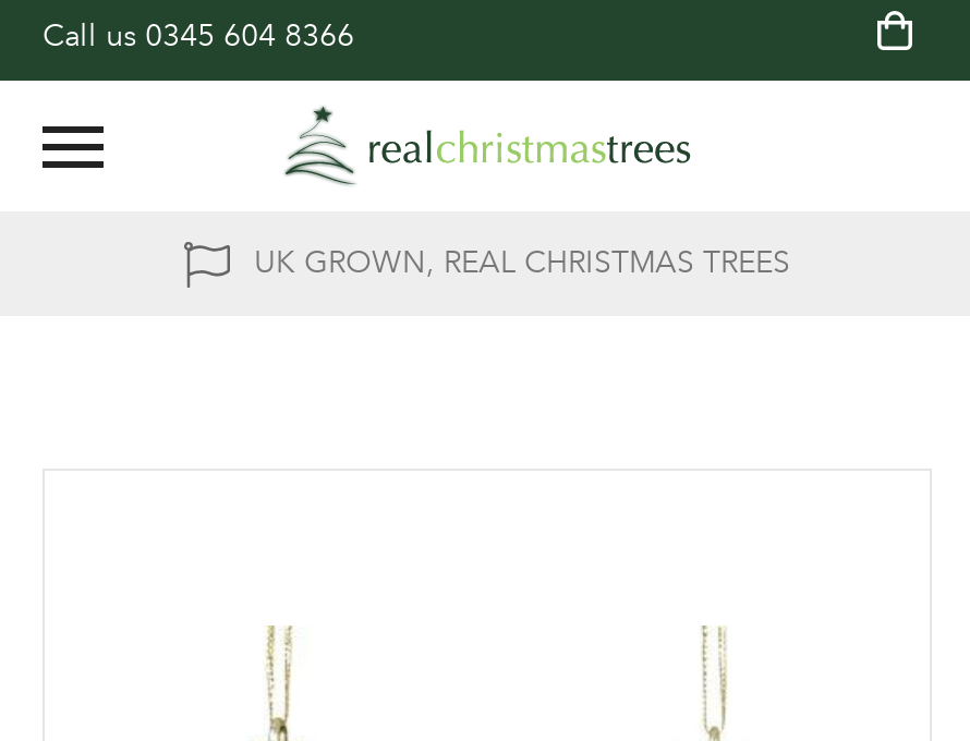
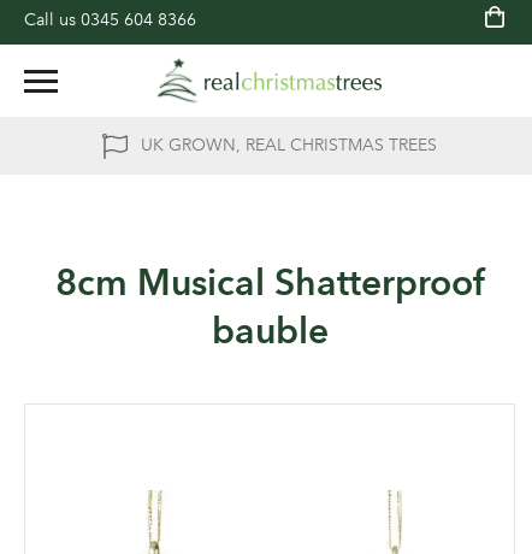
none -> [55,260,484,353] 8cm Musical Shatterproof | bauble

